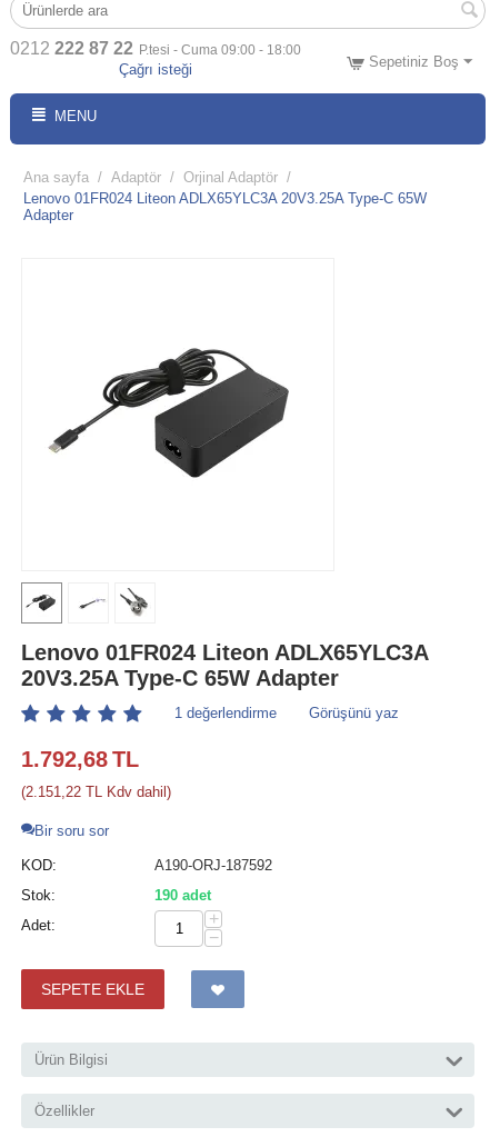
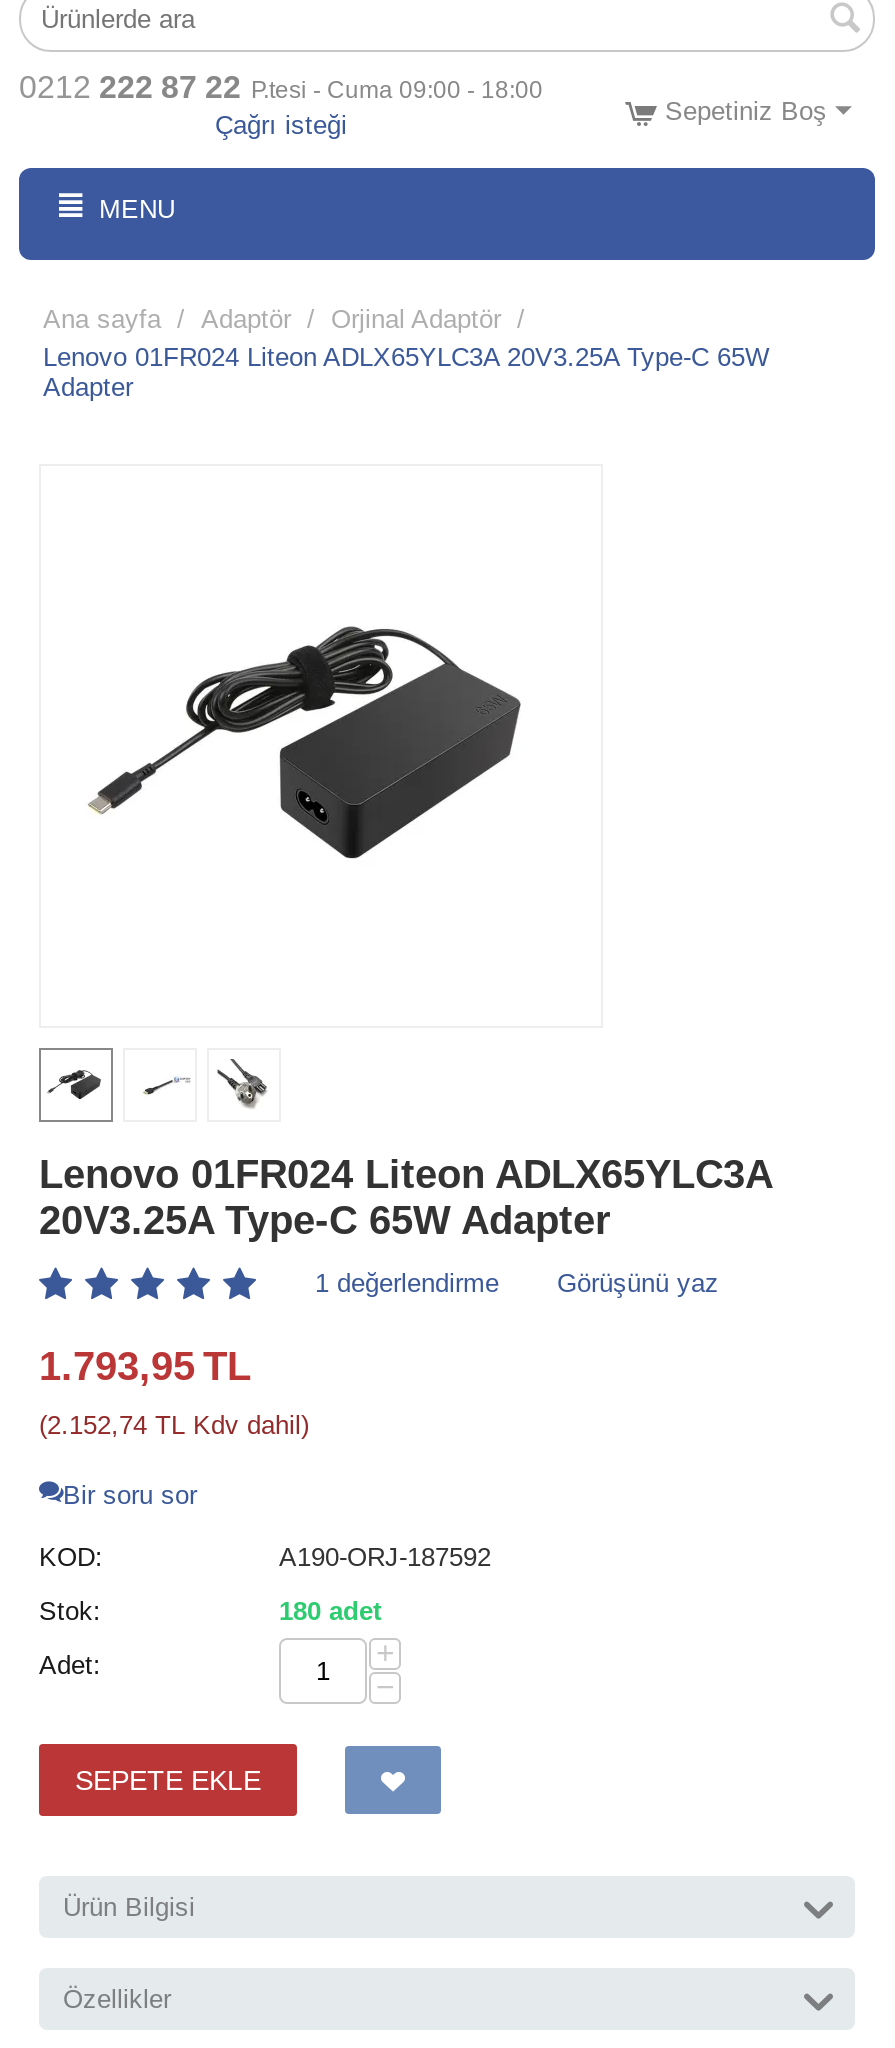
[21,747,139,772] 1.792,68 TL -> [39,1345,251,1389] 1.793,95 TL
[21,784,171,801] (2.151,22 TL Kdv dahil) -> [39,1411,309,1441] (2.152,74 TL Kdv dahil)
[154,887,211,904] 190 adet -> [279,1597,381,1627] 180 adet

